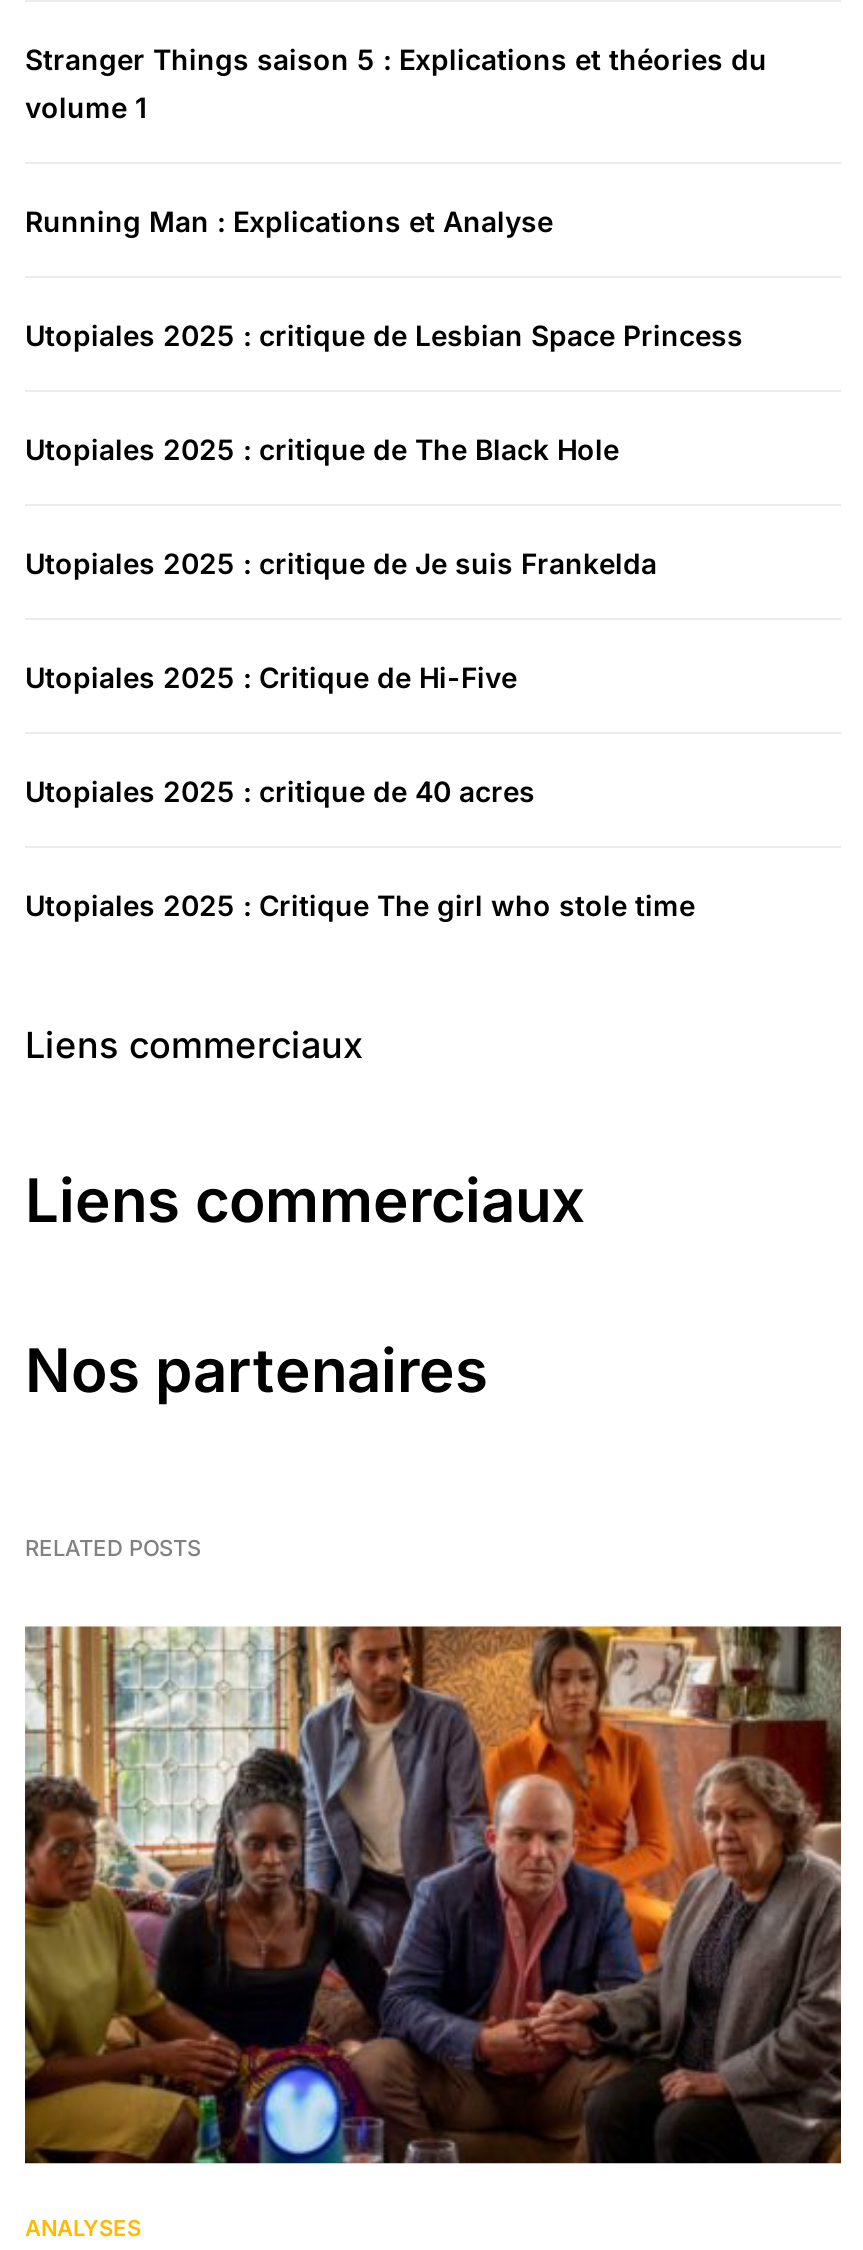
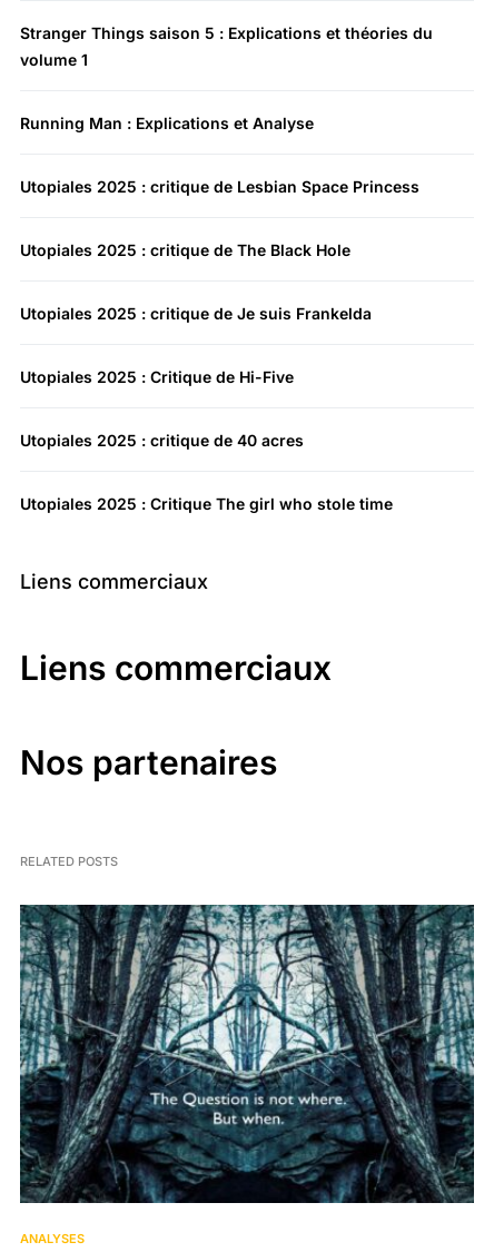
[23,1624,843,2166] [image] -> [19,904,475,1204] [image]

